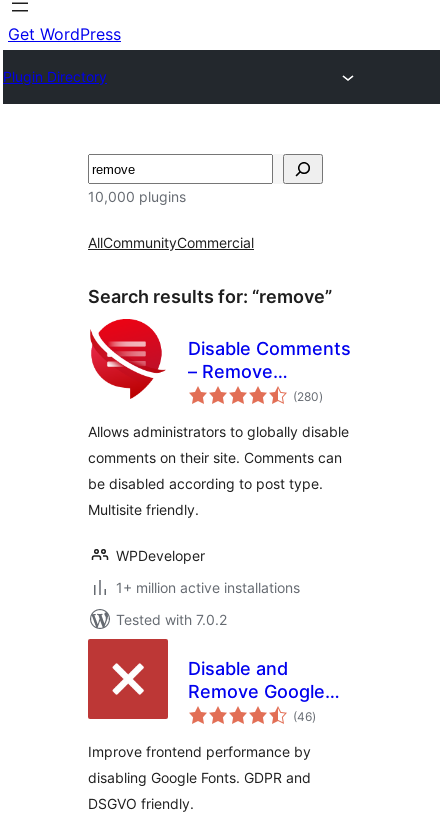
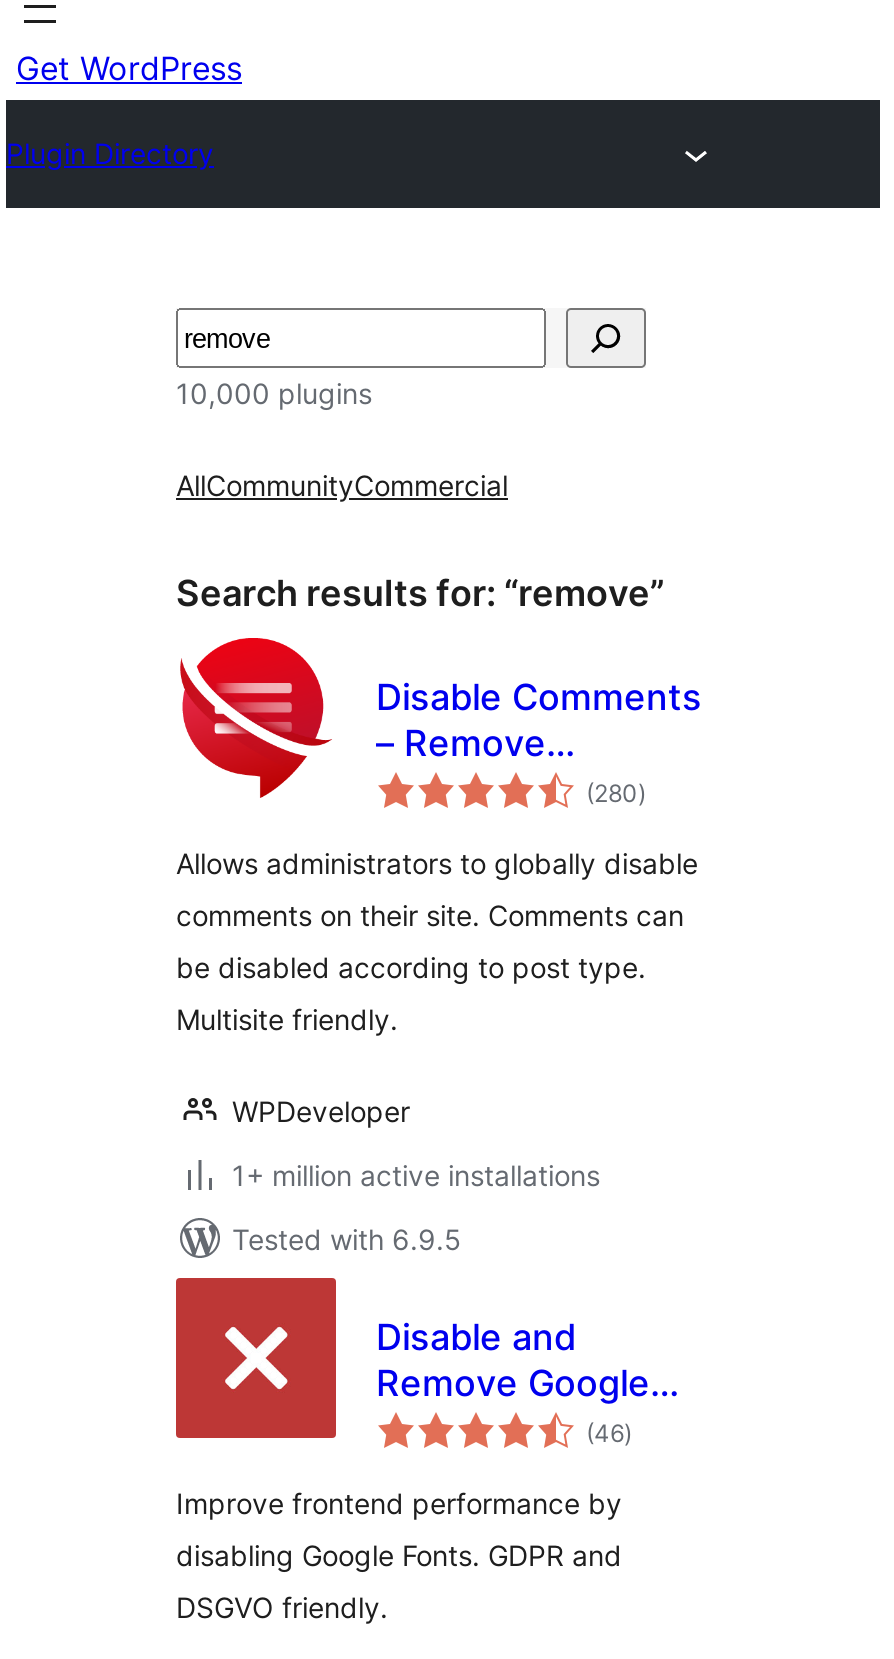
[116,611,227,628] Tested with 7.0.2 -> [232,1222,462,1256] Tested with 6.9.5

